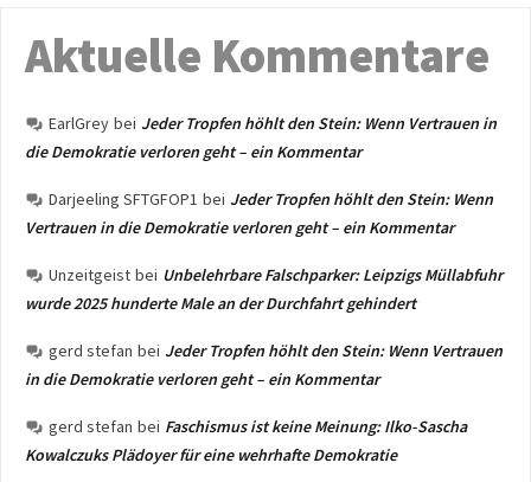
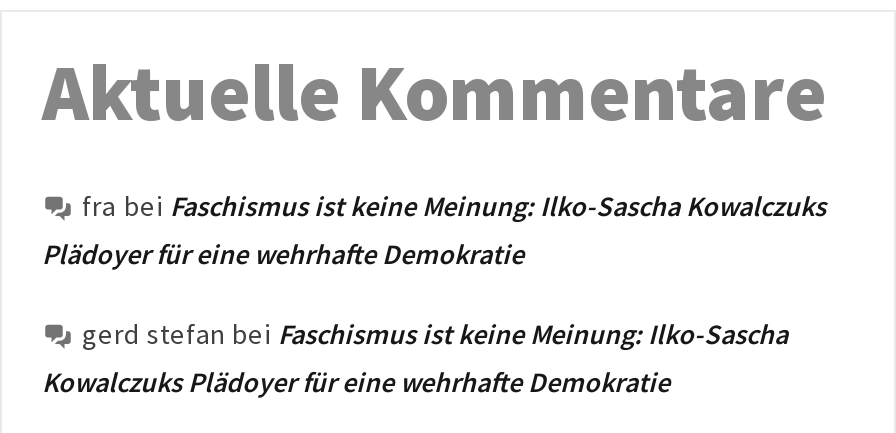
[25,113,503,390] EarlGrey bei Jeder Tropfen höhlt den Stein: Wenn Vertrauen in | die Demokratie verloren geht – ein Kommentar | Darjeeling SFTGFOP1 bei Jeder Tropfen höhlt den Stein: Wenn | Vertrauen in die Demokratie verloren geht – ein Kommentar | Unzeitgeist bei Unbelehrbare Falschparker: Leipzigs Müllabfuhr | wurde 2025 hunderte Male an der Durchfahrt gehindert | gerd stefan bei Jeder Tropfen höhlt den Stein: Wenn Vertrauen | in die Demokratie verloren geht – ein Kommentar -> [42,188,826,272] fra bei Faschismus ist keine Meinung: Ilko-Sascha Kowalczuks | Plädoyer für eine wehrhafte Demokratie

